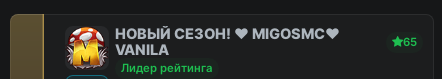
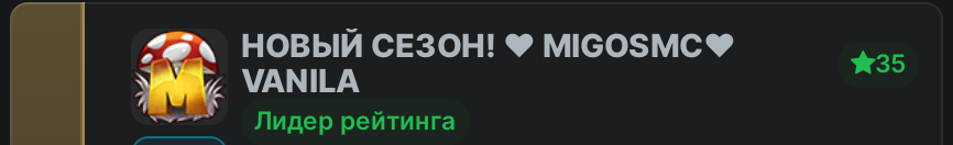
[403,34,417,48] 65 -> [875,47,906,78] 35

